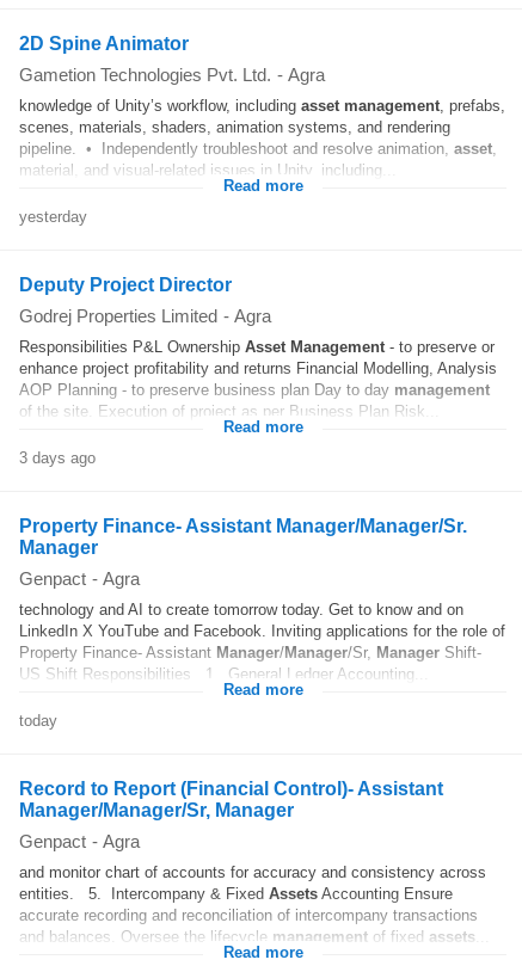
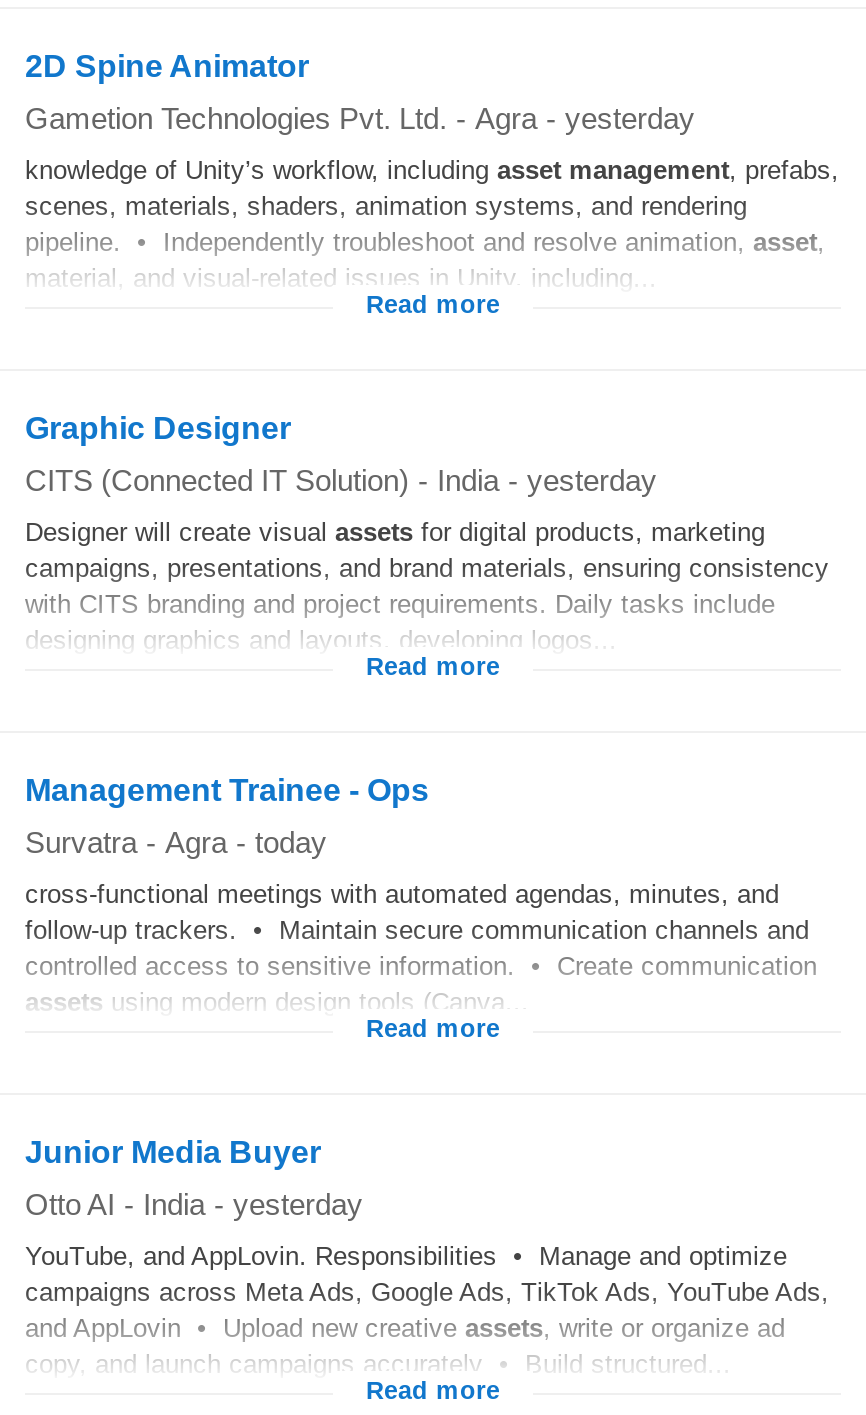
[19,64,325,85] Gametion Technologies Pvt. Ltd. - Agra -> [25,101,695,135] Gametion Technologies Pvt. Ltd. - Agra - yesterday
[19,208,497,420] yesterday | Deputy Project Director | Godrej Properties Limited - Agra | Responsibilities P&L Ownership Asset Management - to preserve or | enhance project profitability and returns Financial Modelling, Analysis | AOP Planning - to preserve business plan Day to day management | of the site. Execution of project as per Business Plan Risk... -> [25,411,829,655] Graphic Designer | CITS (Connected IT Solution) - India - yesterday | Designer will create visual assets for digital products, marketing | campaigns, presentations, and brand materials, ensuring consistency | with CITS branding and project requirements. Daily tasks include | designing graphics and layouts, developing logos...
[19,449,505,683] 3 days ago | Property Finance- Assistant Manager/Manager/Sr. | Manager | Genpact - Agra | technology and AI to create tomorrow today. Get to know and on | LinkedIn X YouTube and Facebook. Inviting applications for the role of | Property Finance- Assistant Manager/Manager/Sr, Manager Shift- | US Shift Responsibilities 1. General Ledger Accounting... -> [25,773,817,1017] Management Trainee - Ops | Survatra - Agra - today | cross‑functional meetings with automated agendas, minutes, and | follow‑up trackers. • Maintain secure communication channels and | controlled access to sensitive information. • Create communication | assets using modern design tools (Canva...
[19,712,490,946] today | Record to Report (Financial Control)- Assistant | Manager/Manager/Sr, Manager | Genpact - Agra | and monitor chart of accounts for accuracy and consistency across | entities. 5. Intercompany & Fixed Assets Accounting Ensure | accurate recording and reconciliation of intercompany transactions | and balances. Oversee the lifecycle management of fixed assets... -> [25,1135,829,1379] Junior Media Buyer | Otto AI - India - yesterday | YouTube, and AppLovin. Responsibilities • Manage and optimize | campaigns across Meta Ads, Google Ads, TikTok Ads, YouTube Ads, | and AppLovin • Upload new creative assets, write or organize ad | copy, and launch campaigns accurately • Build structured...

